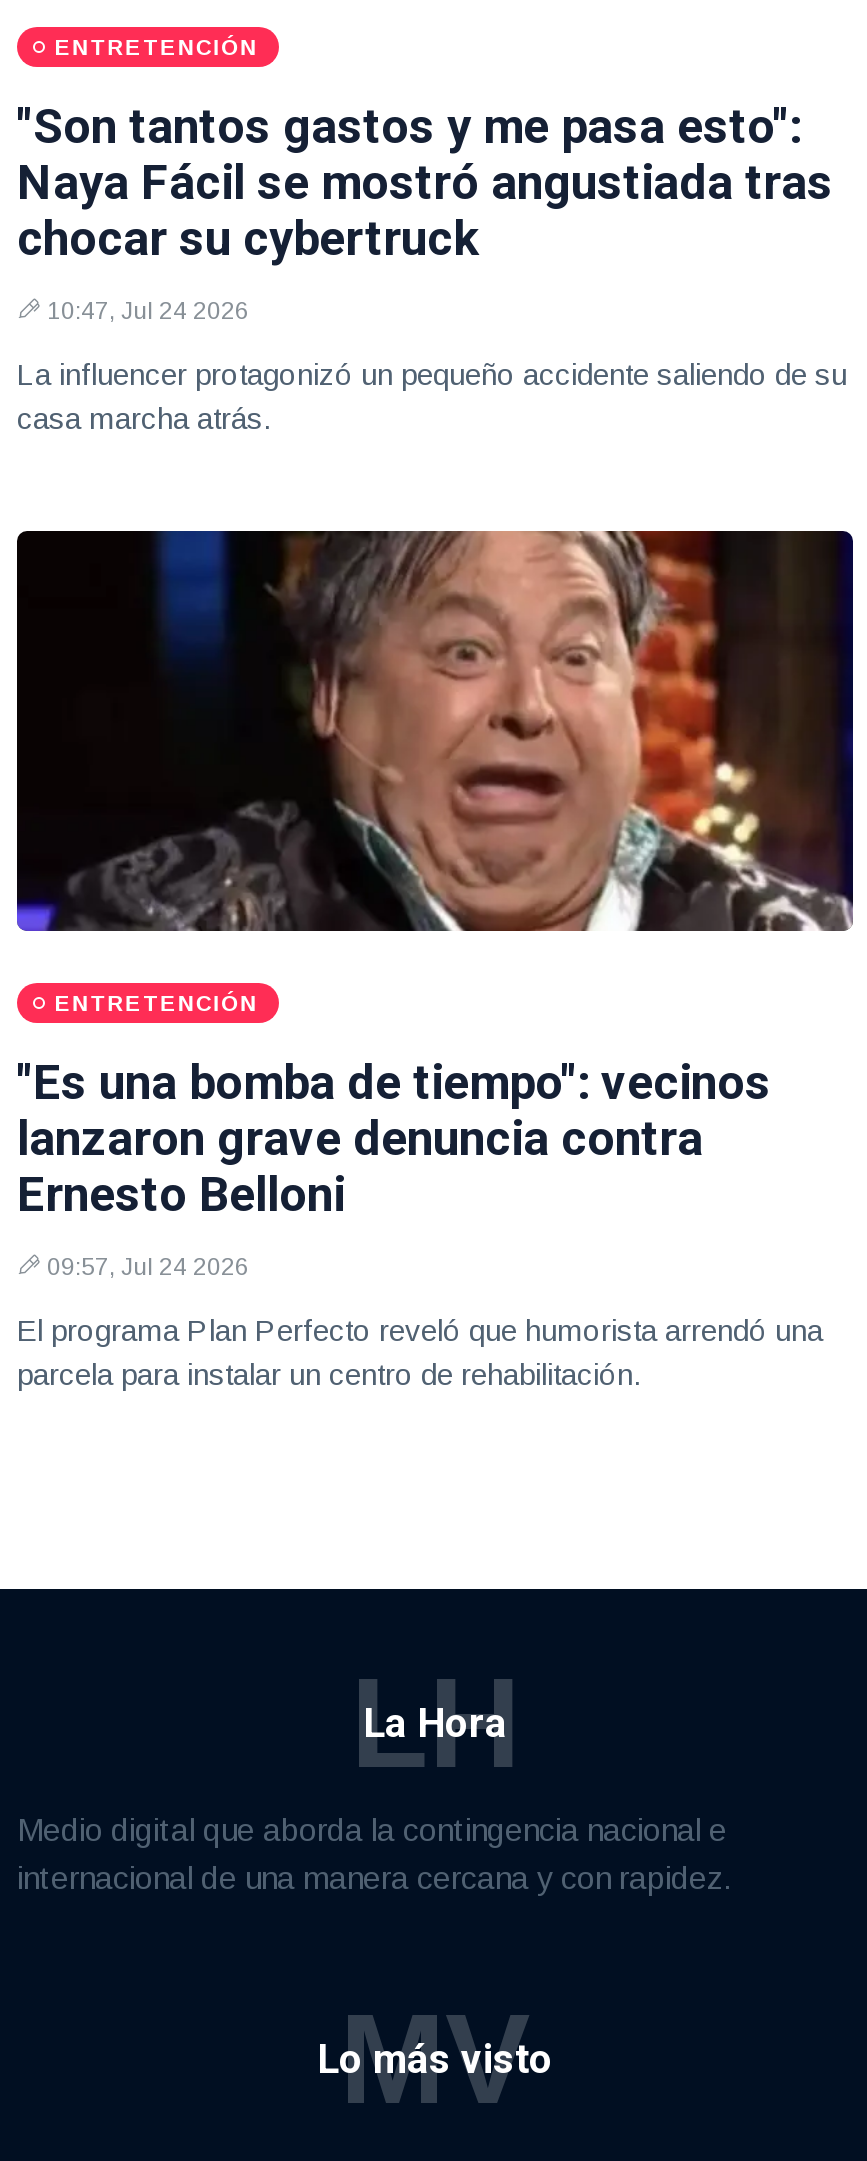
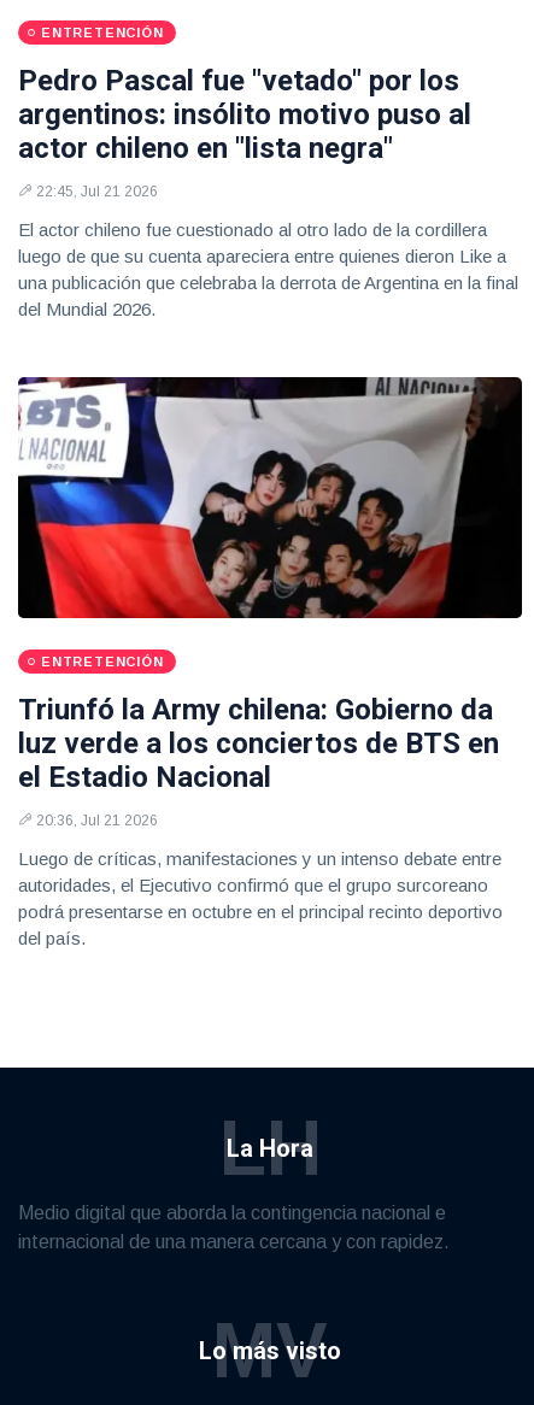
[17,99,833,267] "Son tantos gastos y me pasa esto": | Naya Fácil se mostró angustiada tras | chocar su cybertruck -> [18,64,471,165] Pedro Pascal fue "vetado" por los | argentinos: insólito motivo puso al | actor chileno en "lista negra"
[47,297,249,325] 10:47, Jul 24 2026 -> [36,183,158,200] 22:45, Jul 21 2026
[17,357,847,435] La influencer protagonizó un pequeño accidente saliendo de su | casa marcha atrás. -> [18,219,518,319] El actor chileno fue cuestionado al otro lado de la cordillera | luego de que su cuenta apareciera entre quienes dieron Like a | una publicación que celebraba la derrota de Argentina en la final | del Mundial 2026.
[15,529,855,933] [image] -> [17,376,522,619] [image]
[17,1055,771,1223] "Es una bomba de tiempo": vecinos | lanzaron grave denuncia contra | Ernesto Belloni -> [18,693,499,794] Triunfó la Army chilena: Gobierno da | luz verde a los conciertos de BTS en | el Estadio Nacional
[47,1253,249,1281] 09:57, Jul 24 2026 -> [36,812,158,829] 20:36, Jul 21 2026
[17,1313,823,1391] El programa Plan Perfecto reveló que humorista arrendó una | parcela para instalar un centro de rehabilitación. -> [18,848,503,948] Luego de críticas, manifestaciones y un intenso debate entre | autoridades, el Ejecutivo confirmó que el grupo surcoreano | podrá presentarse en octubre en el principal recinto deportivo | del país.

